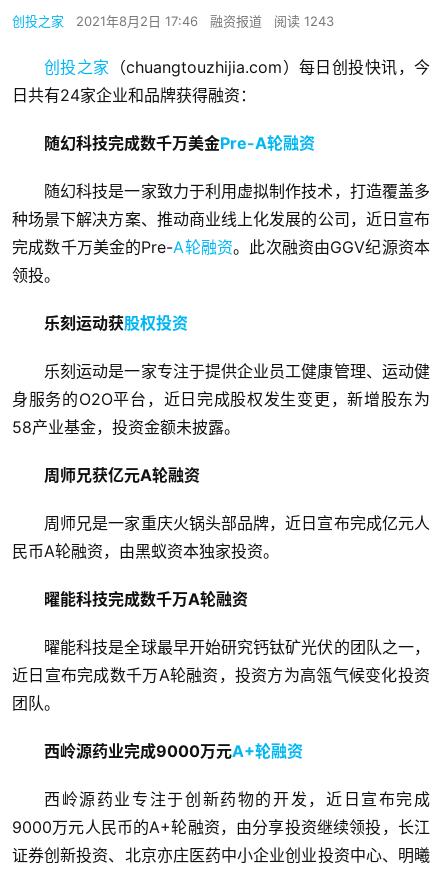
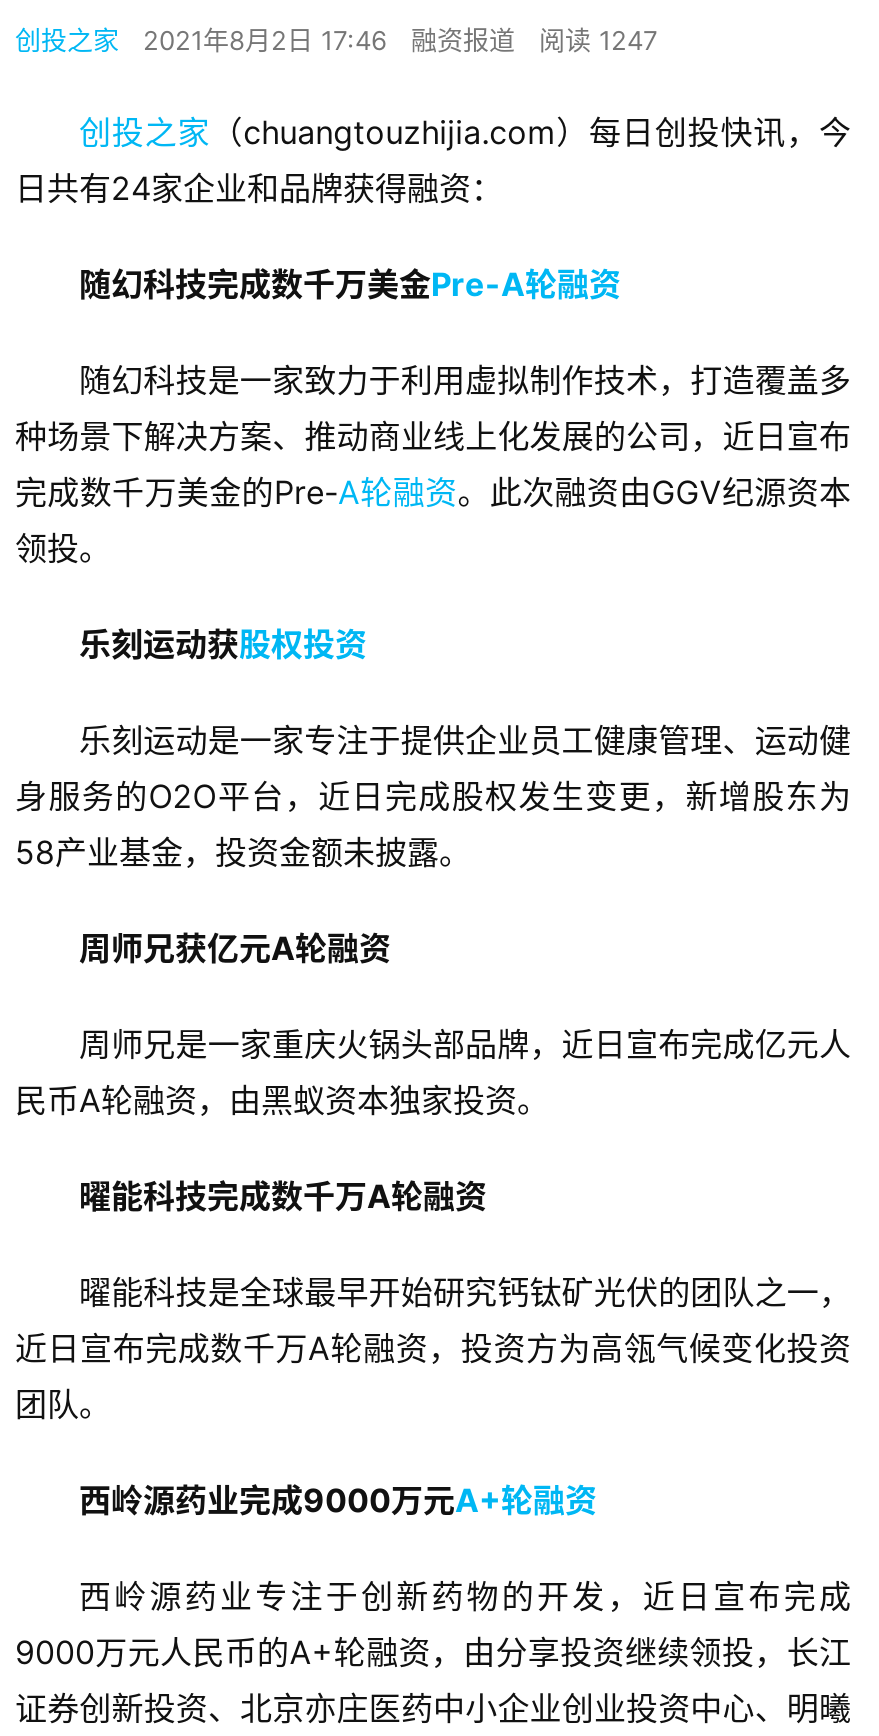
[12,13,334,29] 创投之家 2021年8月2日 17:46 融资报道 阅读 1243 -> [15,24,657,56] 创投之家 2021年8月2日 17:46 融资报道 阅读 1247

